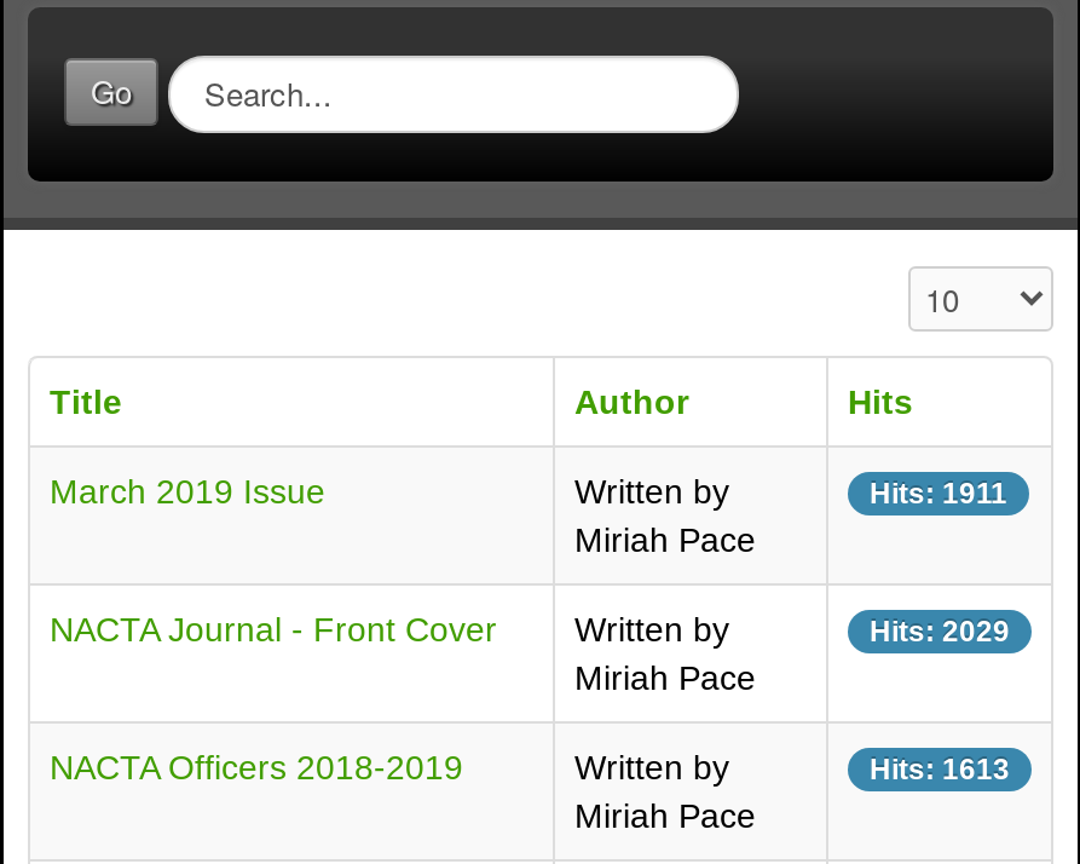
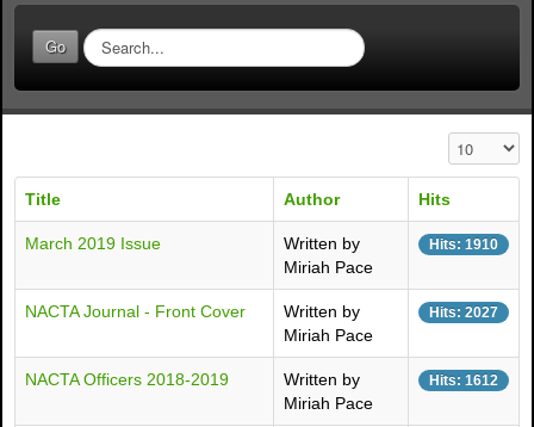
[870,477,1007,511] Hits: 1911 -> [429,236,498,253] Hits: 1910
[870,615,1010,649] Hits: 2029 -> [429,304,498,321] Hits: 2027
[870,753,1010,787] Hits: 1613 -> [429,372,498,389] Hits: 1612

